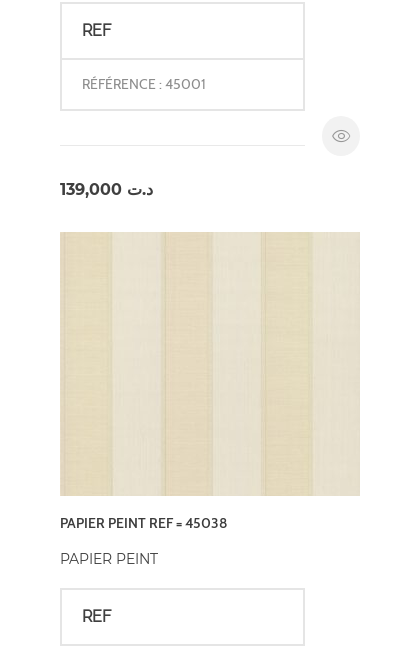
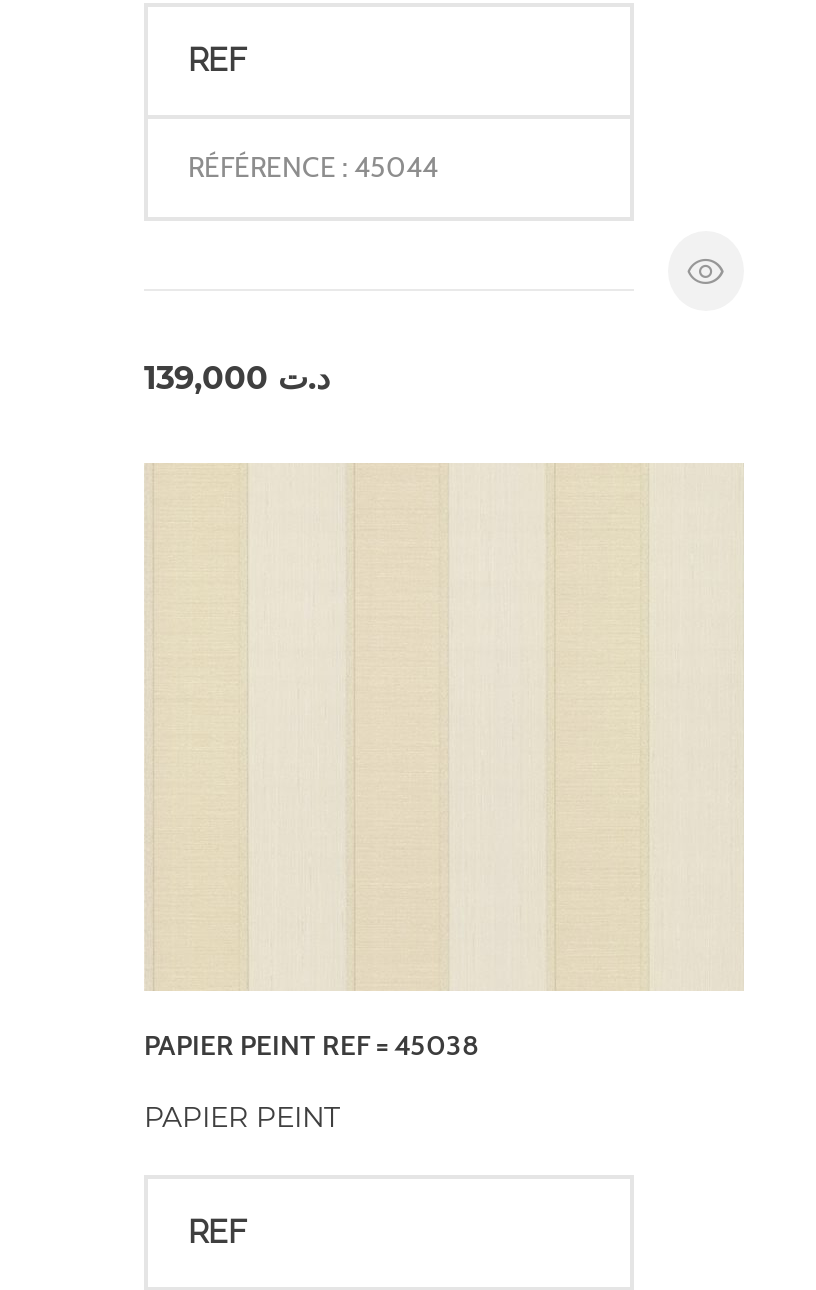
[82,75,206,93] RÉFÉRENCE : 45001 -> [188,149,438,185] RÉFÉRENCE : 45044

